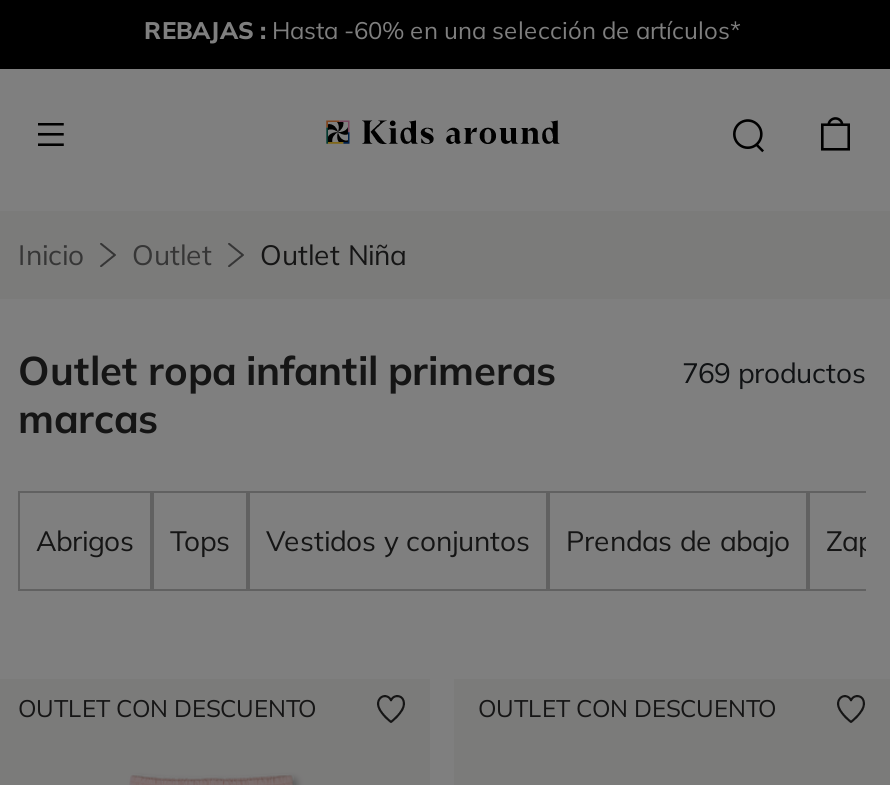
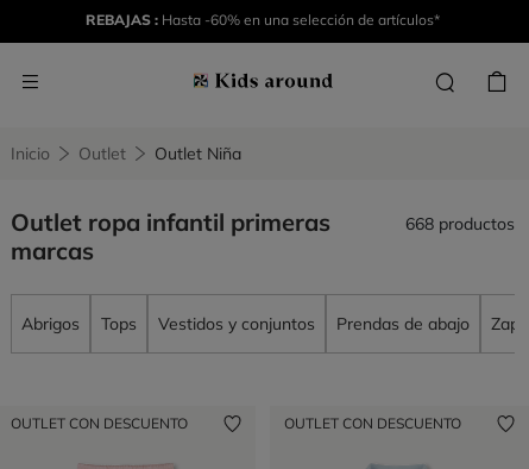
[682,355,866,391] 769 productos -> [405,213,515,234] 668 productos

